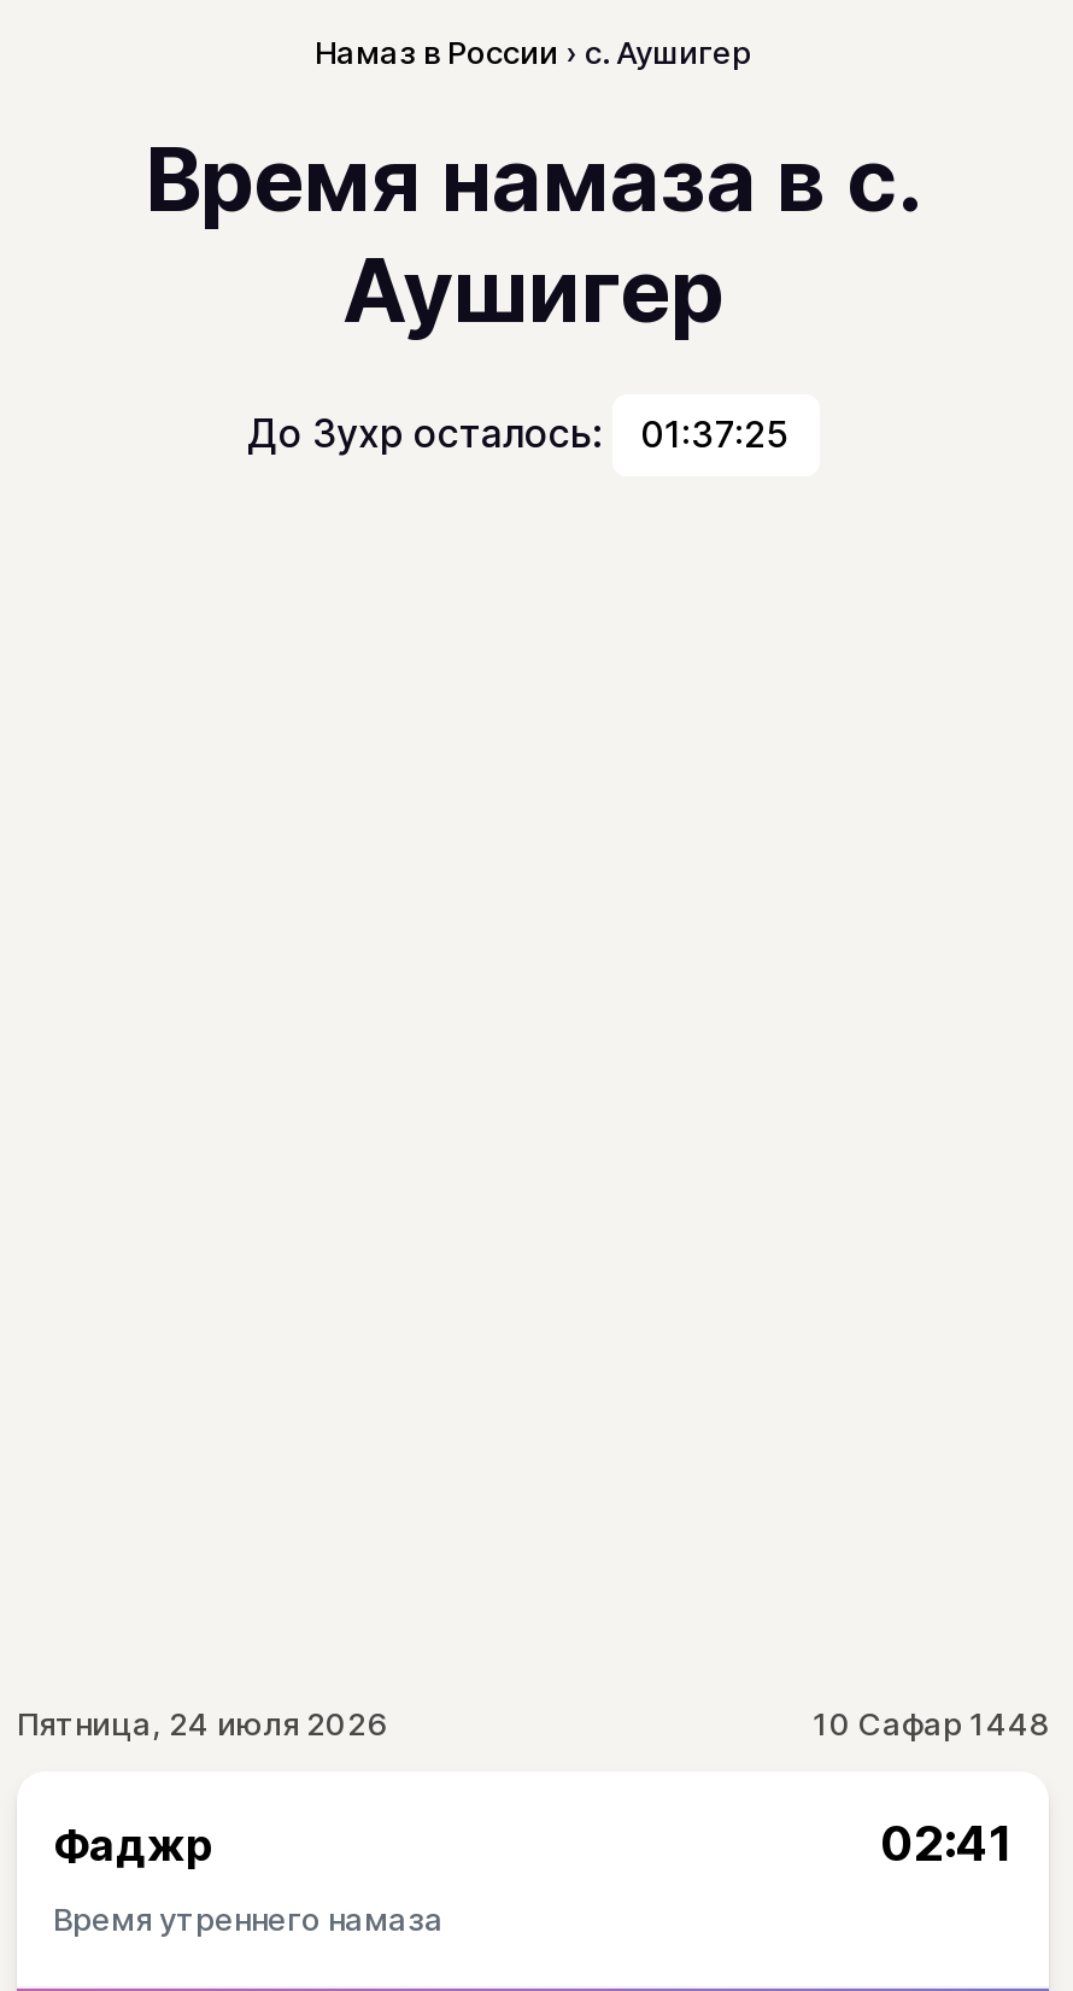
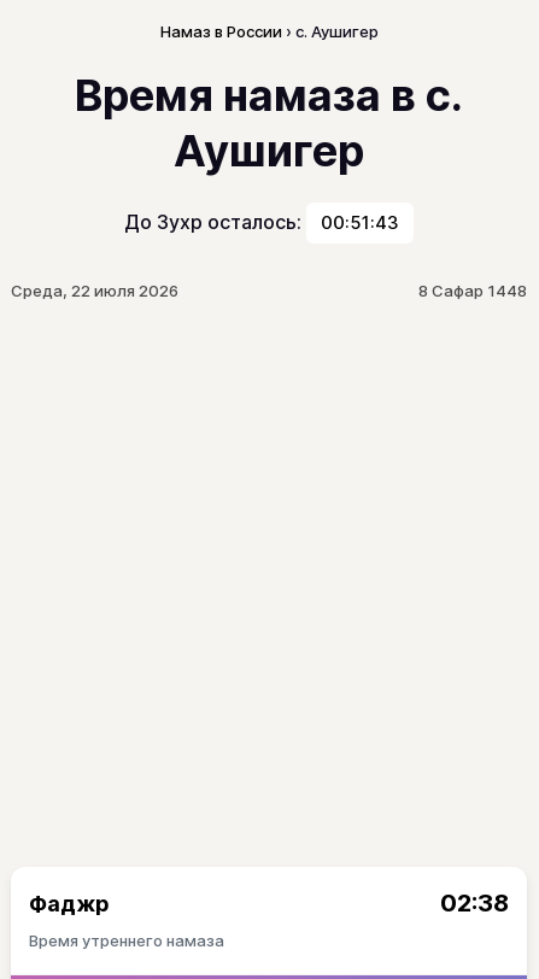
[247,409,790,457] До Зухр осталось: 01:37:25 -> [124,210,399,234] До Зухр осталось: 00:51:43
[17,1704,386,1743] Пятница, 24 июля 2026 -> [11,281,178,300] Среда, 22 июля 2026
[813,1704,1049,1743] 10 Сафар 1448 -> [418,281,527,300] 8 Сафар 1448
[880,1815,1013,1873] 02:41 -> [440,889,509,918] 02:38

